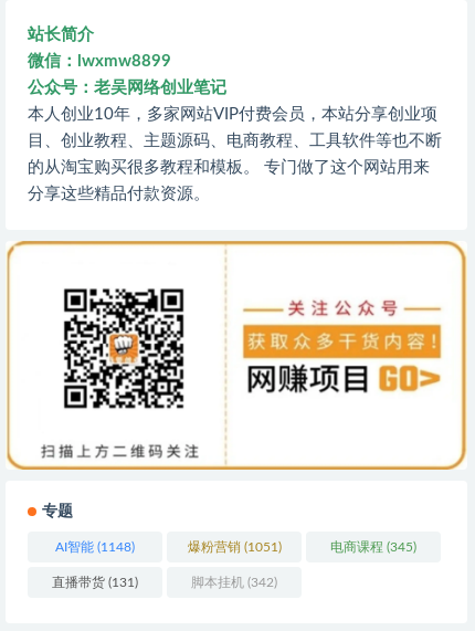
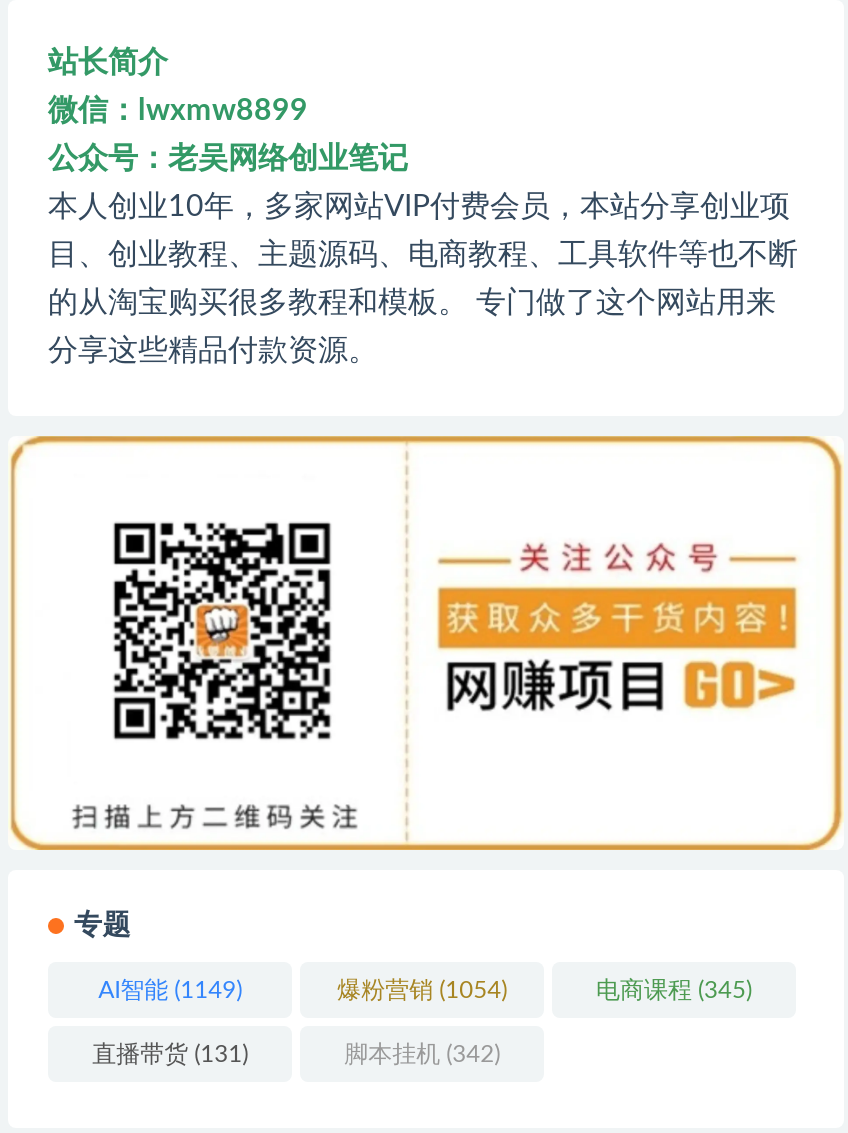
[55,540,135,553] AI智能(1148) -> [98,978,242,1002] AI智能(1149)
[187,540,281,553] 爆粉营销(1051) -> [337,978,507,1002] 爆粉营销(1054)

